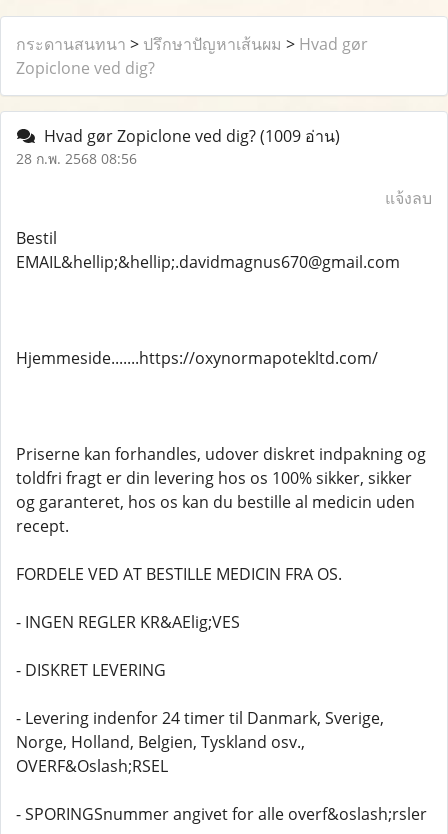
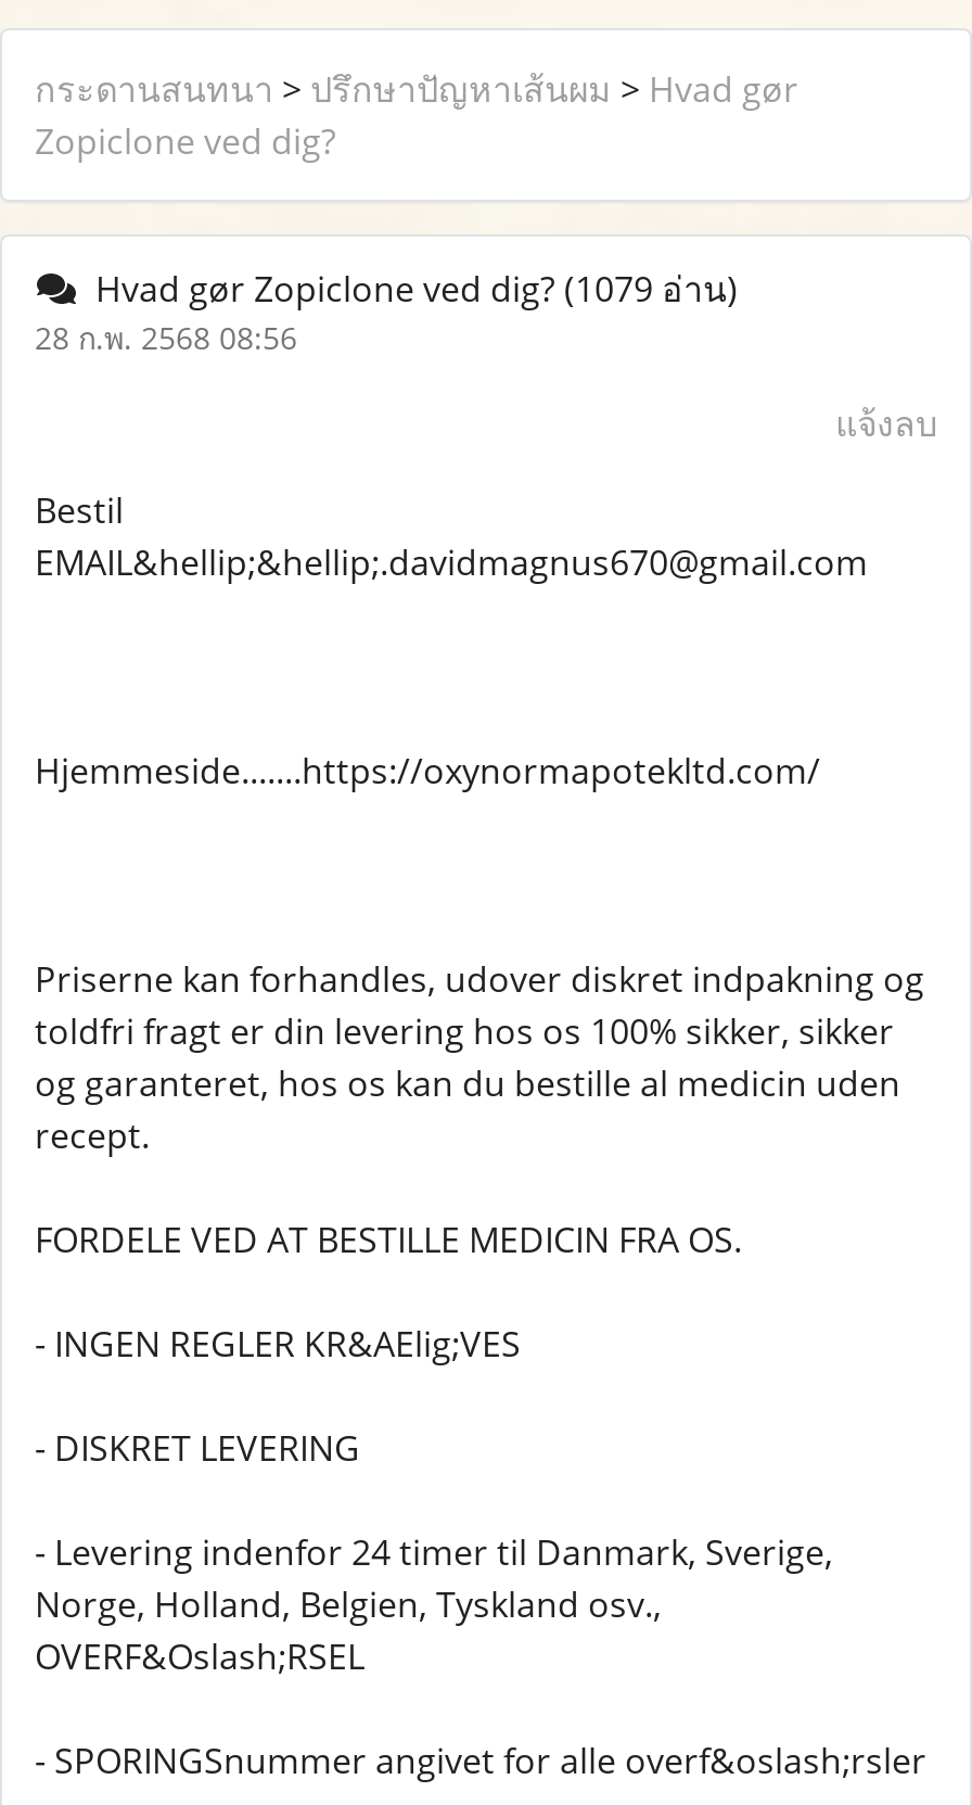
[36,125,340,147] Hvad gør Zopiclone ved dig? (1009 อ่าน) -> [78,265,738,313] Hvad gør Zopiclone ved dig? (1079 อ่าน)

